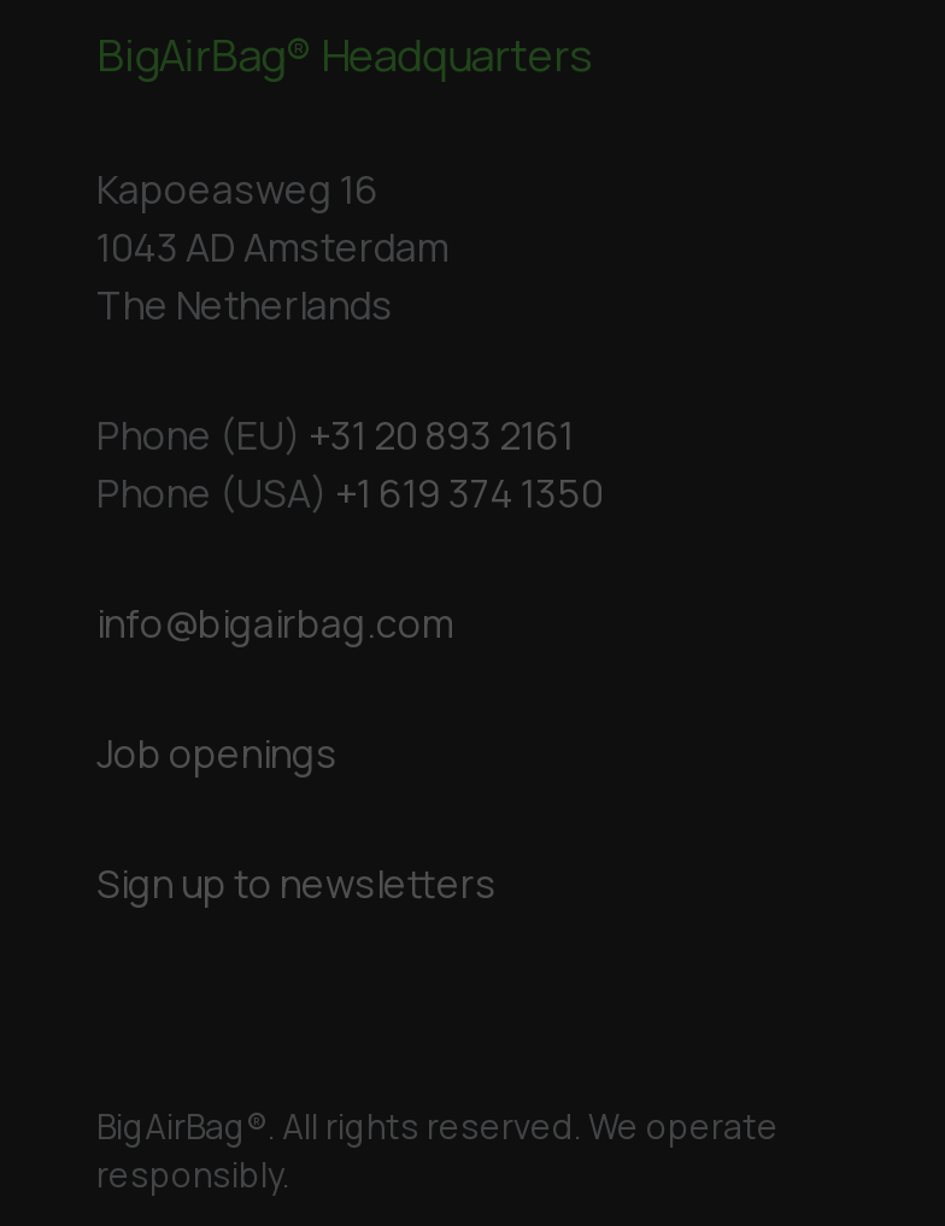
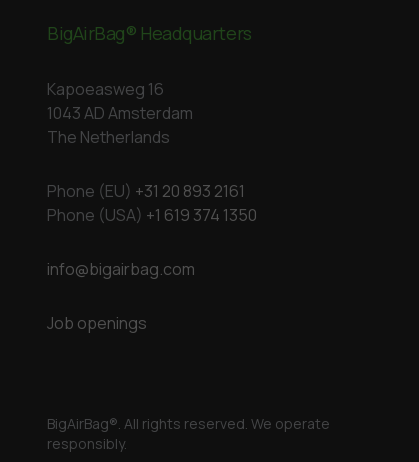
[96,857,497,910] Sign up to newsletters -> none

